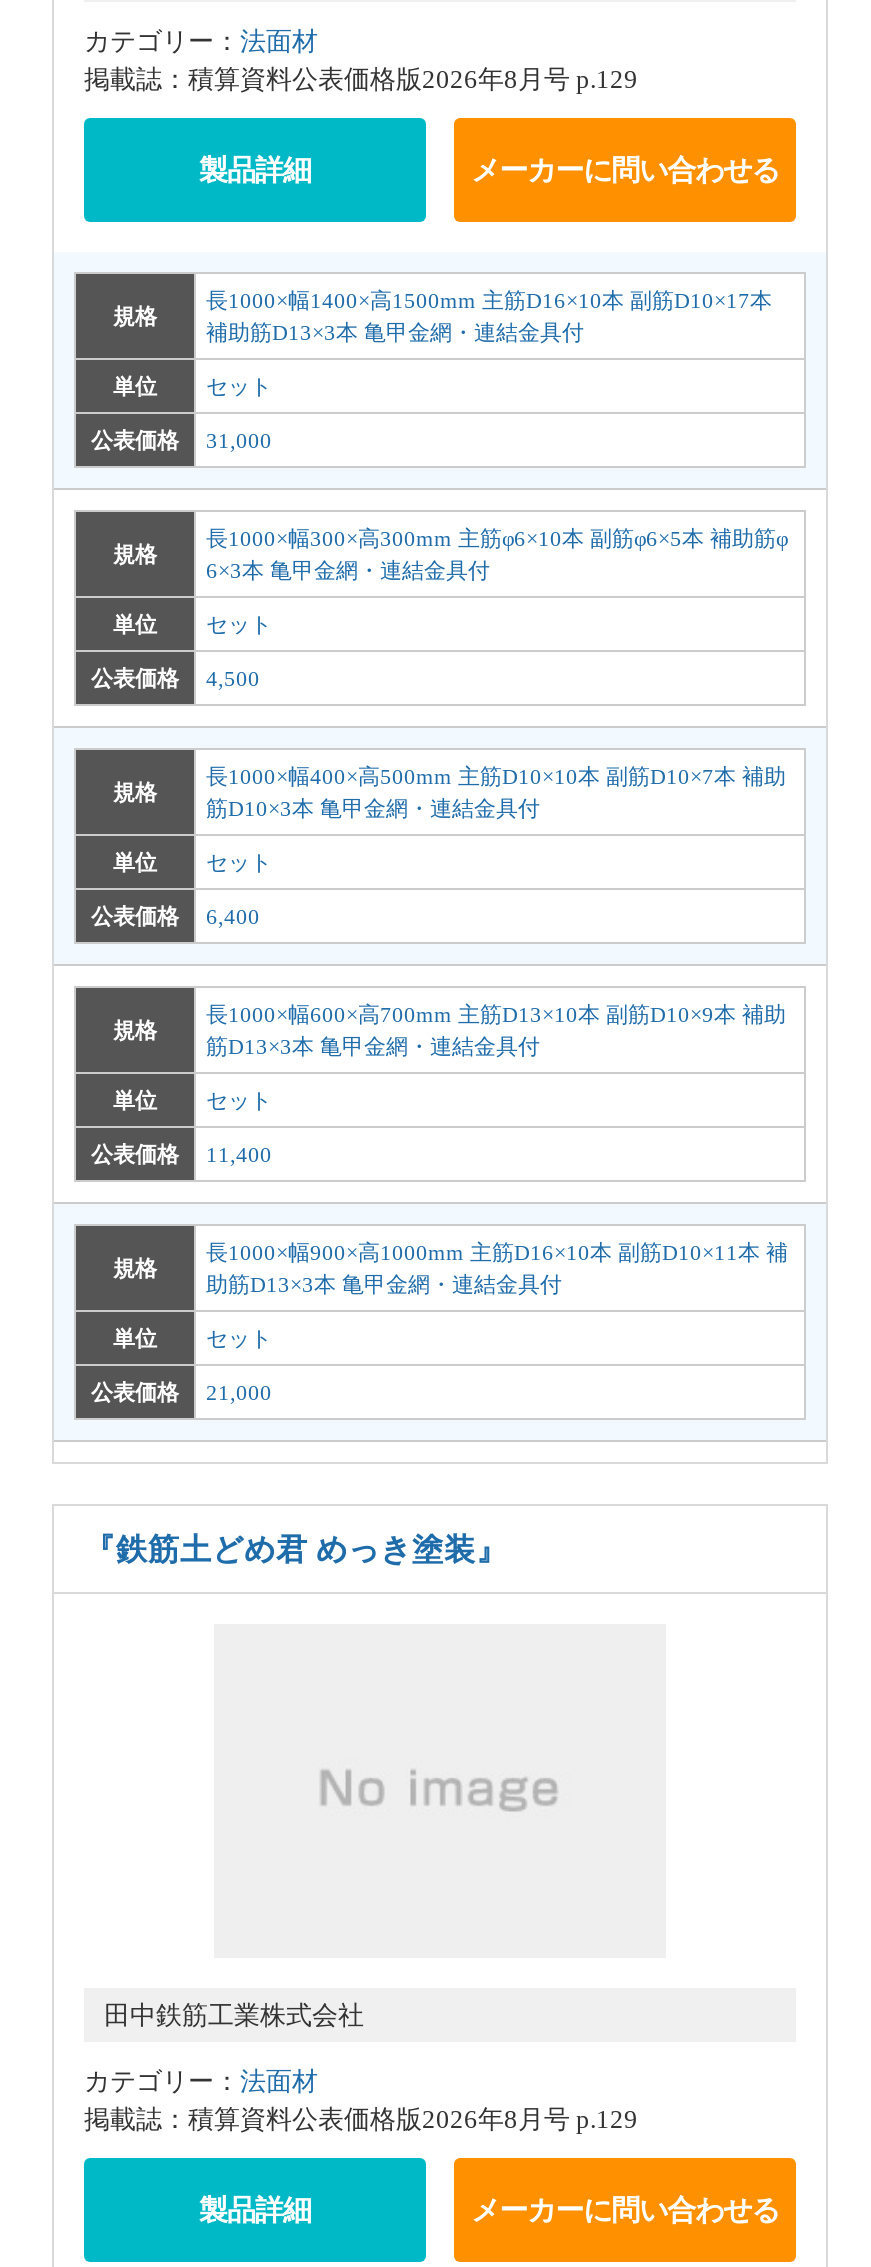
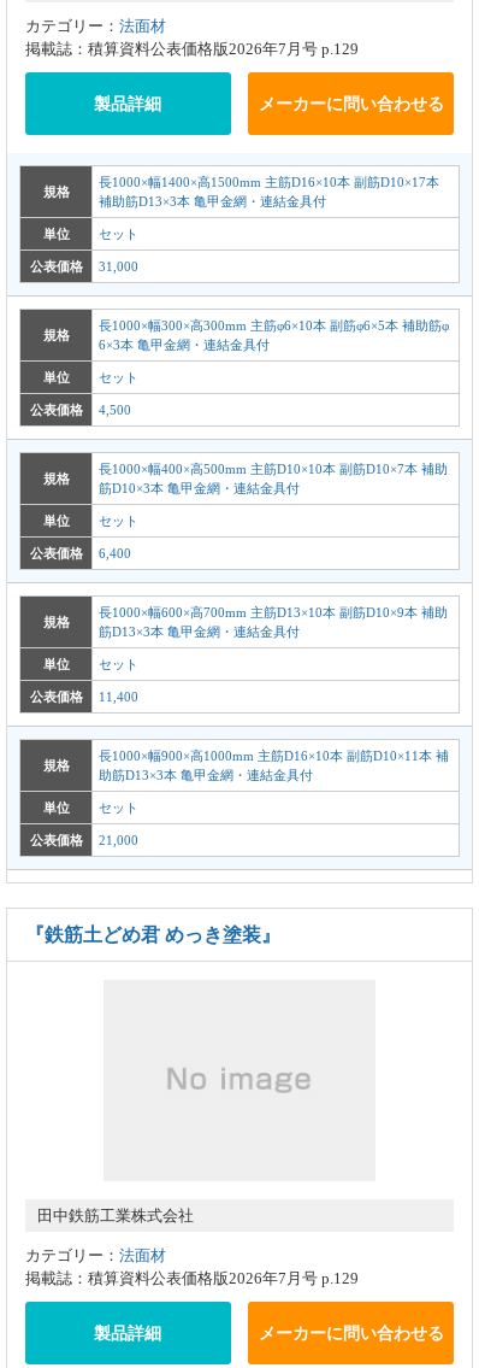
[84,63,638,93] 掲載誌：積算資料公表価格版2026年8月号 p.129 -> [25,39,359,57] 掲載誌：積算資料公表価格版2026年7月号 p.129
[84,2103,638,2133] 掲載誌：積算資料公表価格版2026年8月号 p.129 -> [25,1269,359,1287] 掲載誌：積算資料公表価格版2026年7月号 p.129

